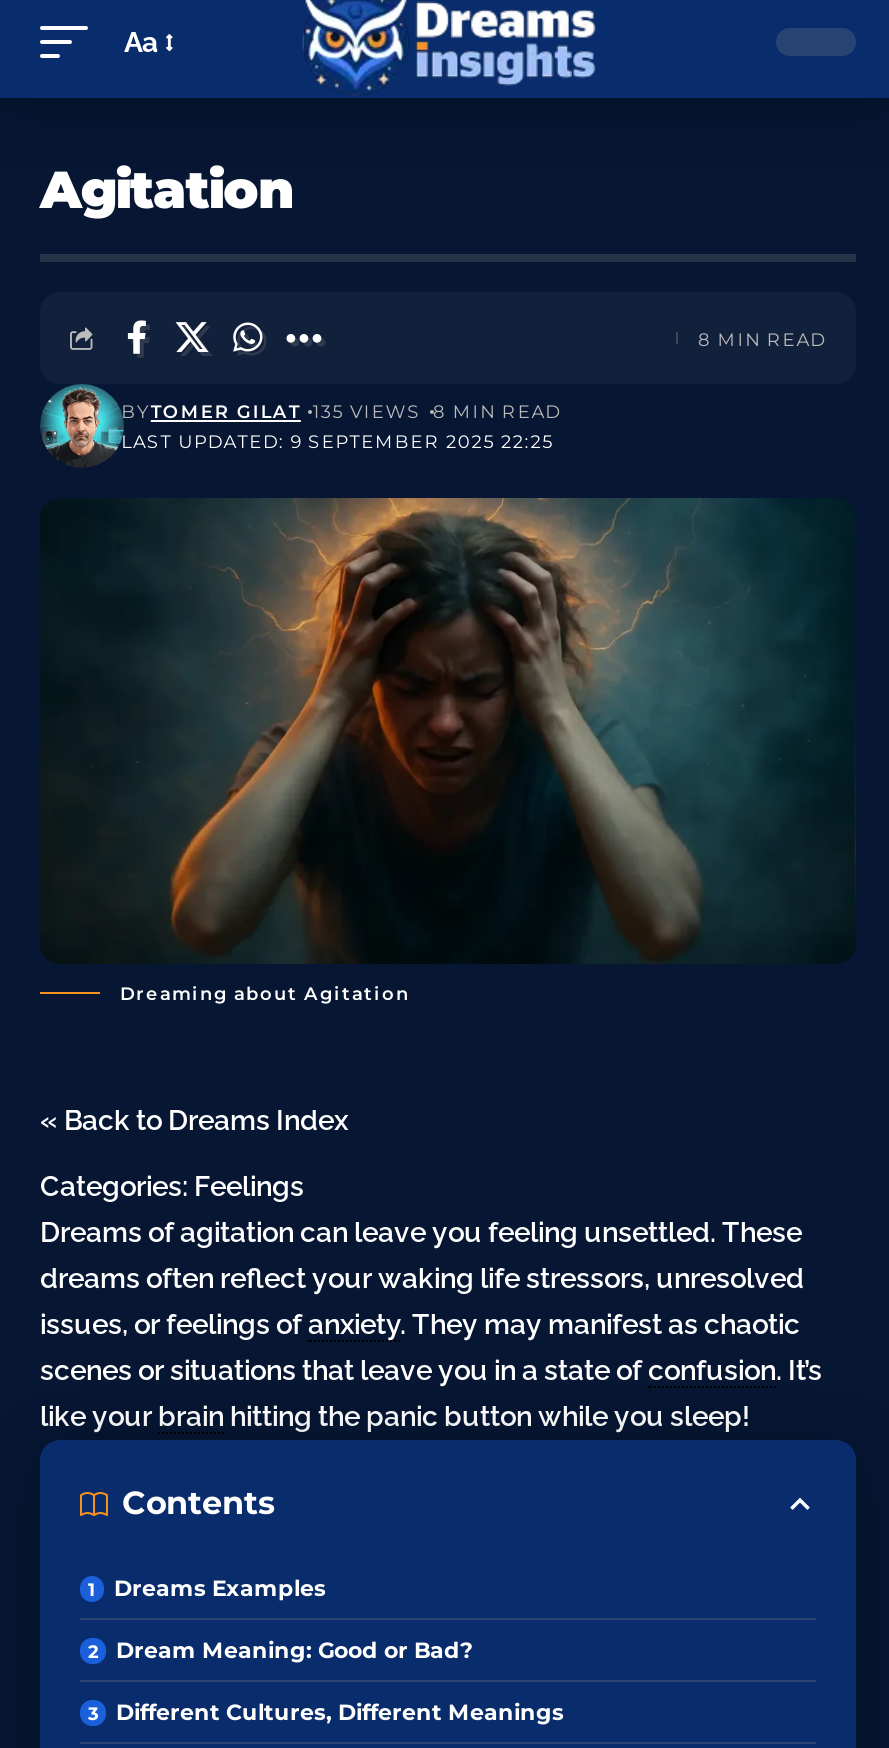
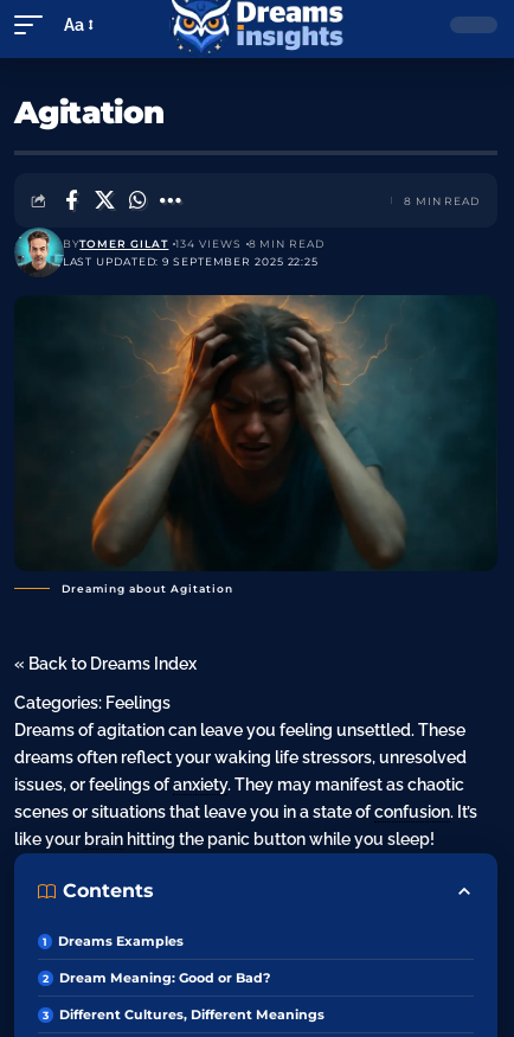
[121,400,561,422] BYTOMER GILAT 135 VIEWS 8 MIN READ -> [62,237,324,250] BYTOMER GILAT 134 VIEWS 8 MIN READ

